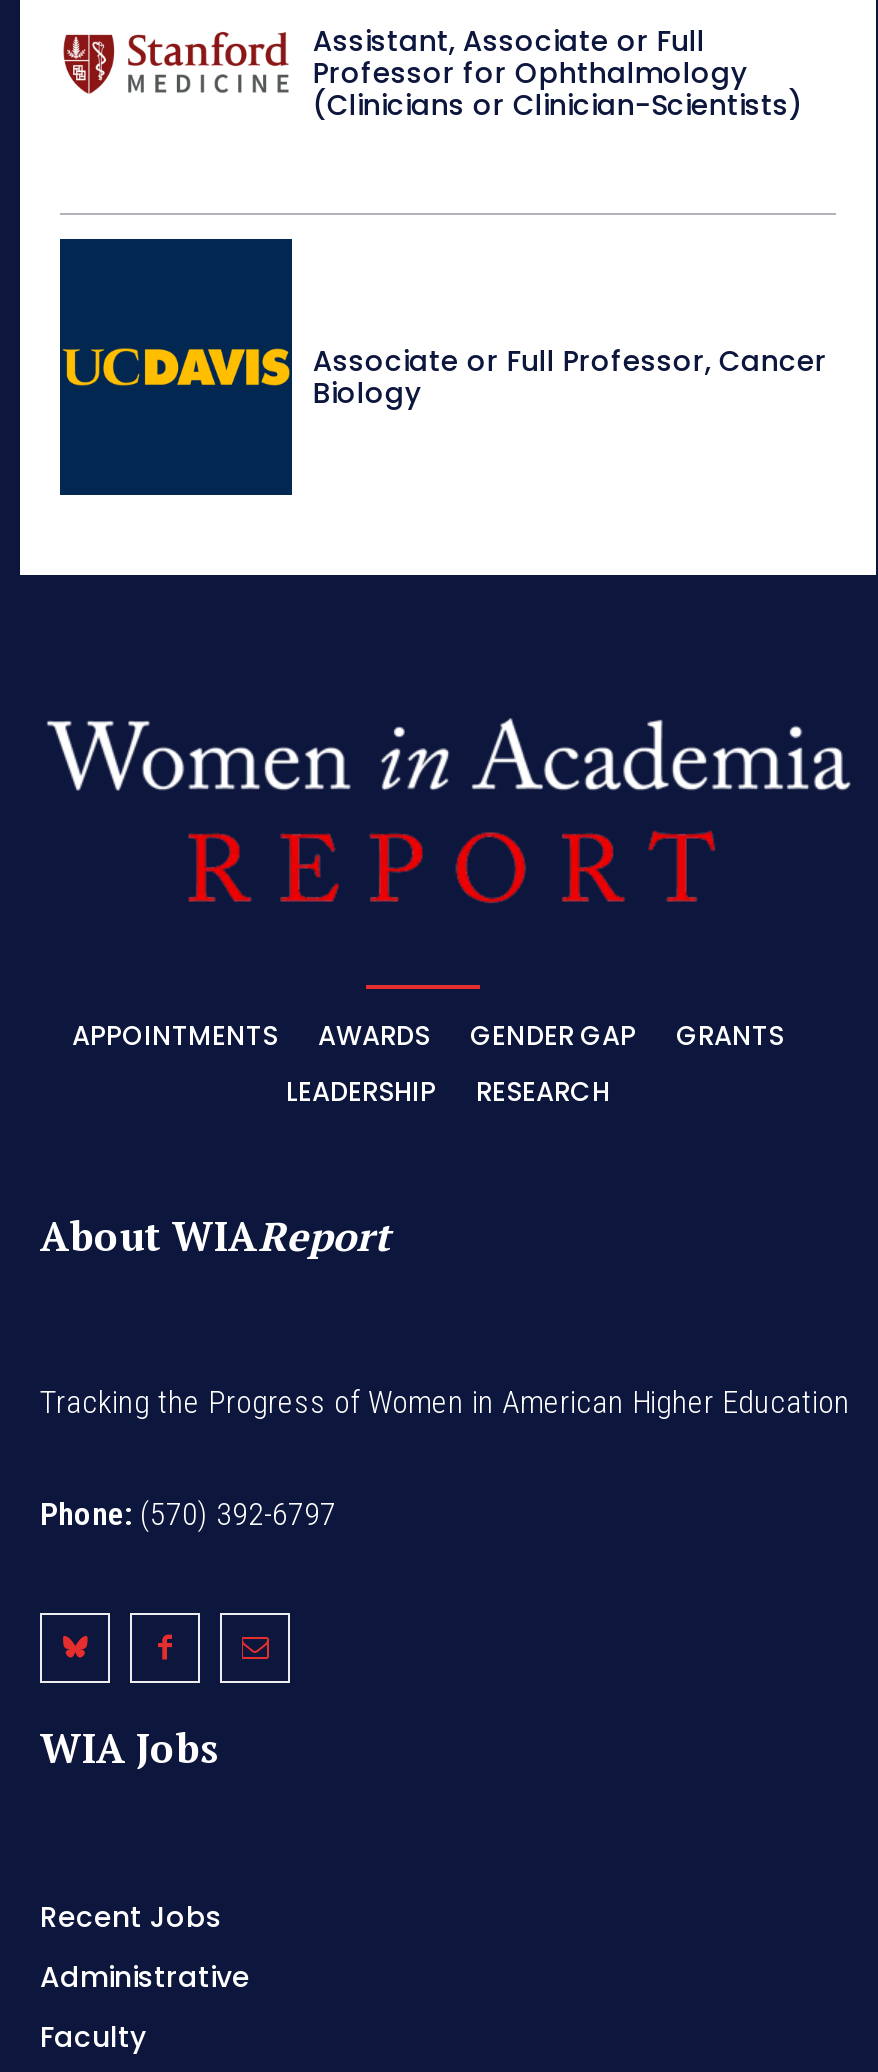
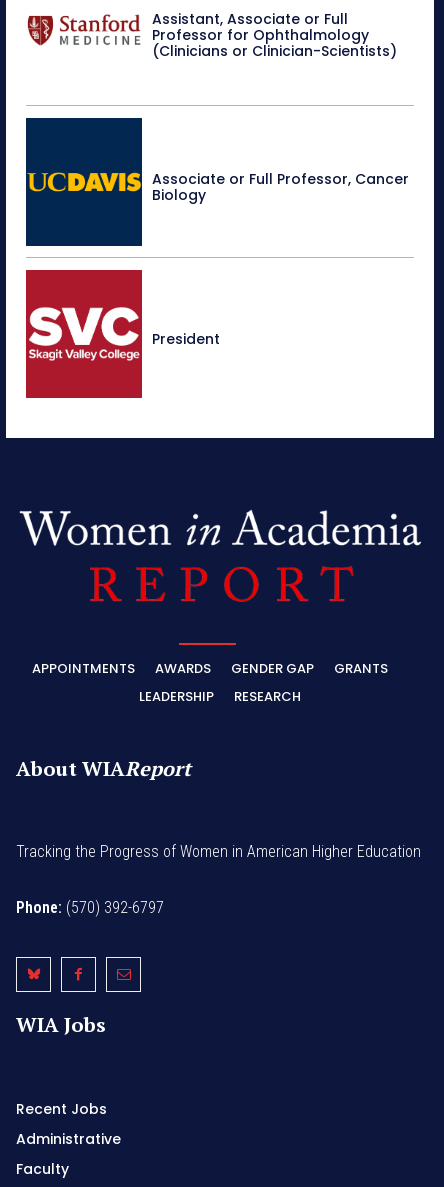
none -> [25,269,220,399] [image] | President

